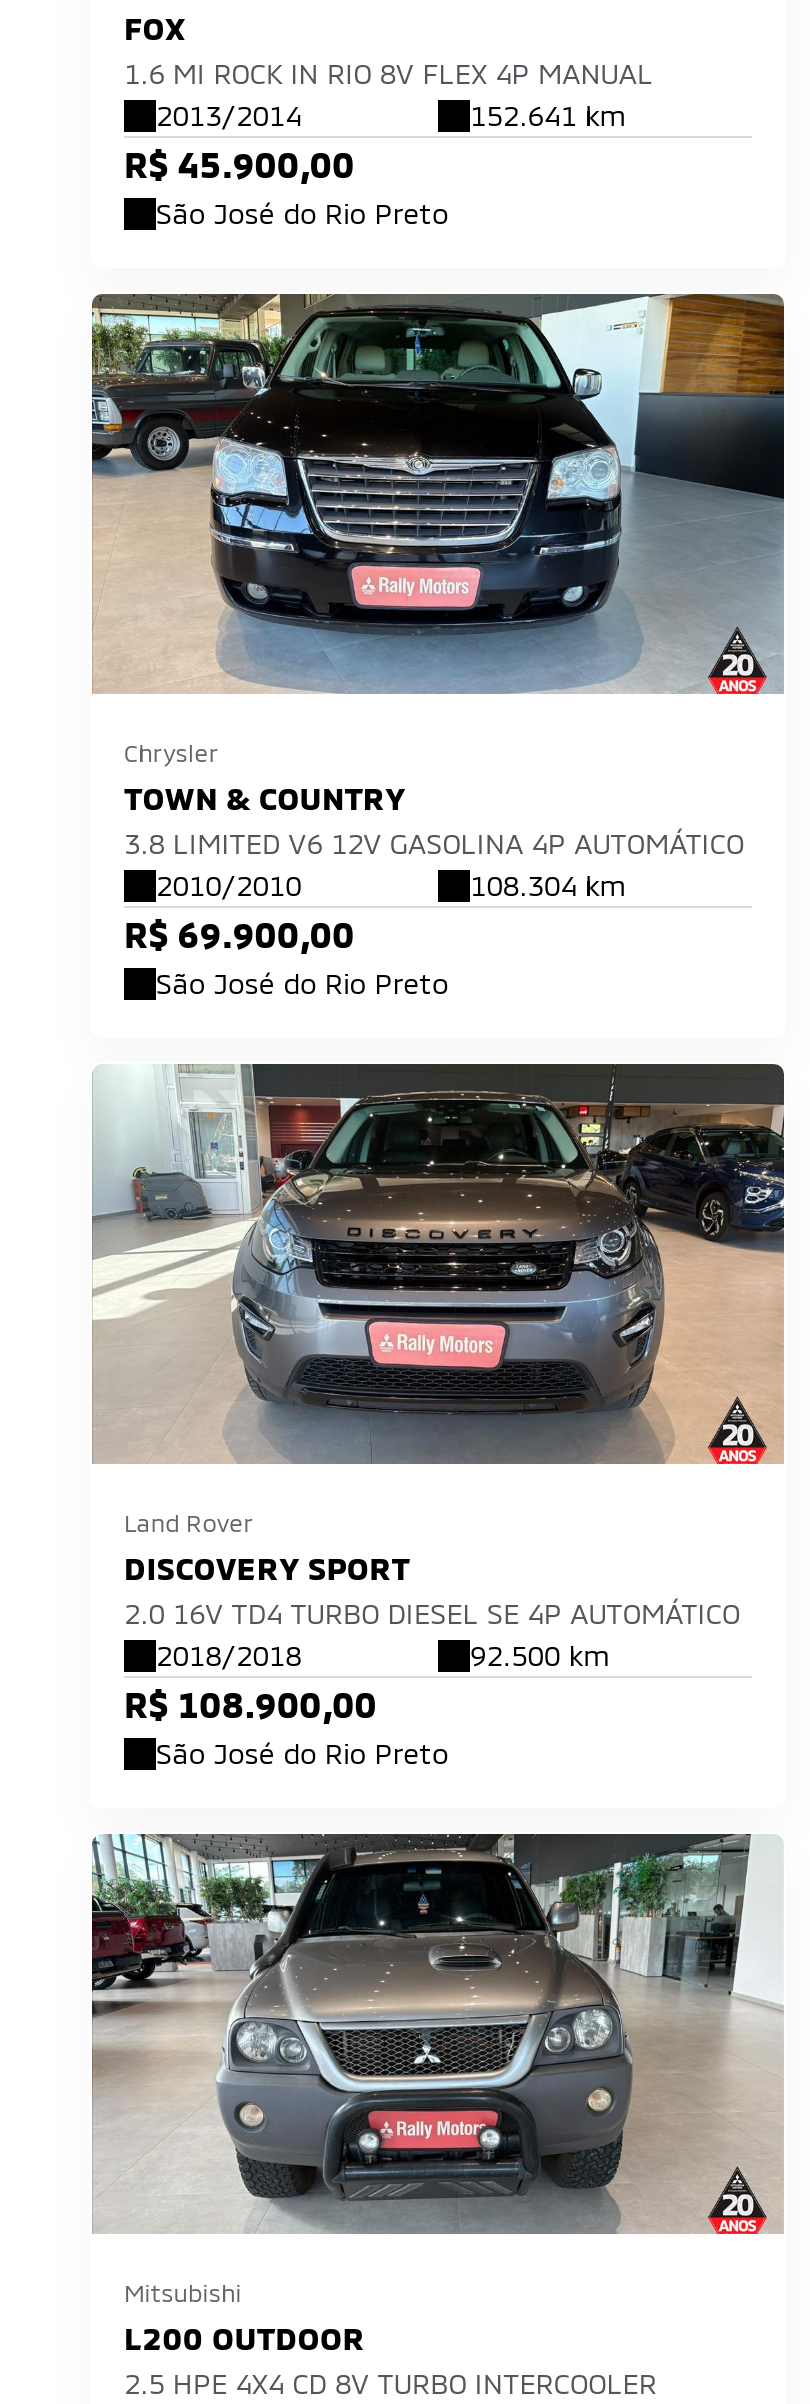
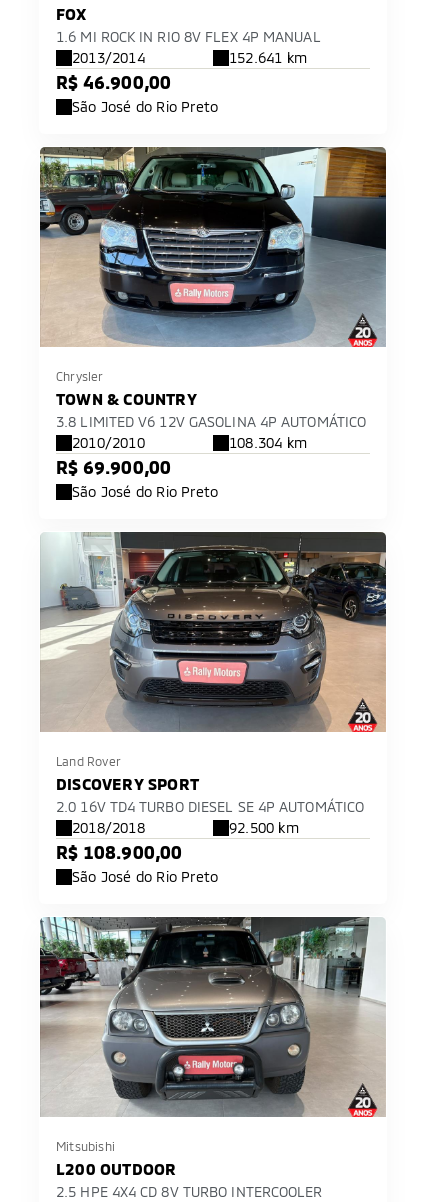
[124,142,355,186] R$ 45.900,00 -> [56,71,171,93] R$ 46.900,00

